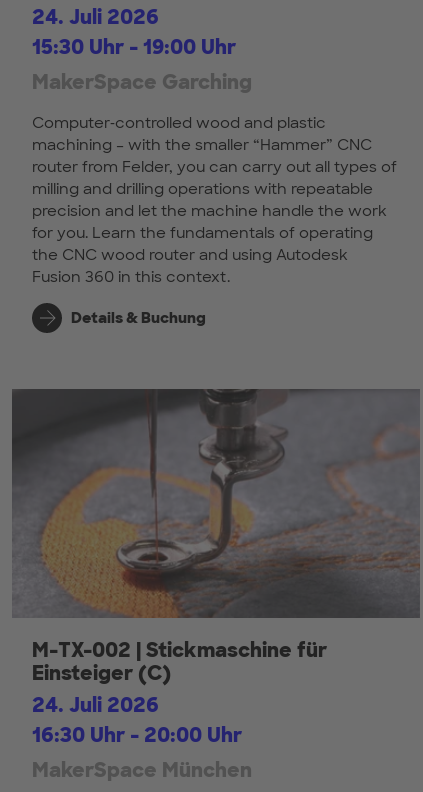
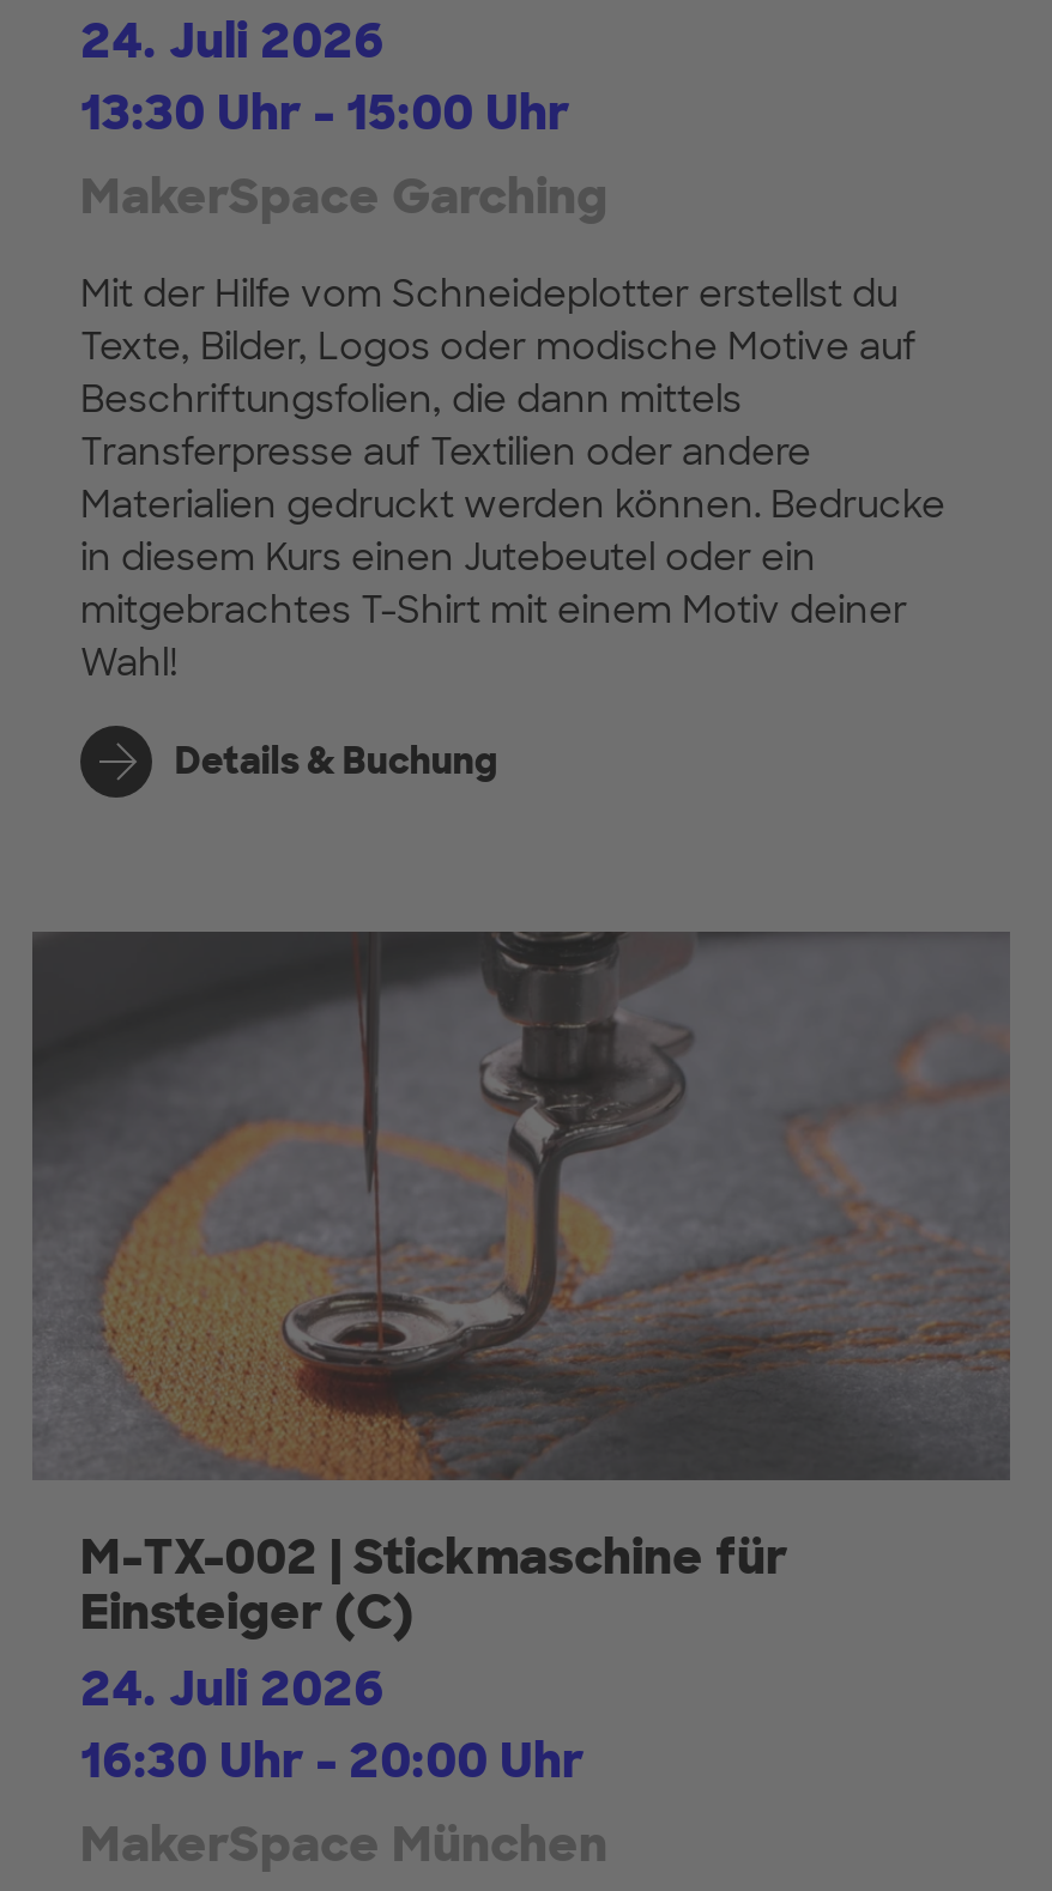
[32,34,236,60] 15:30 Uhr - 19:00 Uhr -> [80,82,569,144] 13:30 Uhr - 15:00 Uhr
[32,113,397,287] Computer‑controlled wood and plastic | machining – with the smaller “Hammer” CNC | router from Felder, you can carry out all types of | milling and drilling operations with repeatable | precision and let the machine handle the work | for you. Learn the fundamentals of operating | the CNC wood router and using Autodesk | Fusion 360 in this context. -> [80,271,945,688] Mit der Hilfe vom Schneideplotter erstellst du | Texte, Bilder, Logos oder modische Motive auf | Beschriftungsfolien, die dann mittels | Transferpresse auf Textilien oder andere | Materialien gedruckt werden können. Bedrucke | in diesem Kurs einen Jutebeutel oder ein | mitgebrachtes T-Shirt mit einem Motiv deiner | Wahl!

